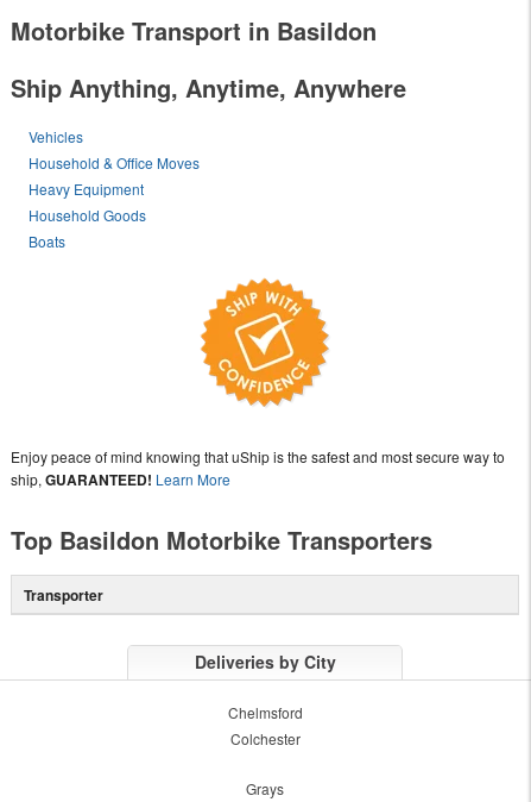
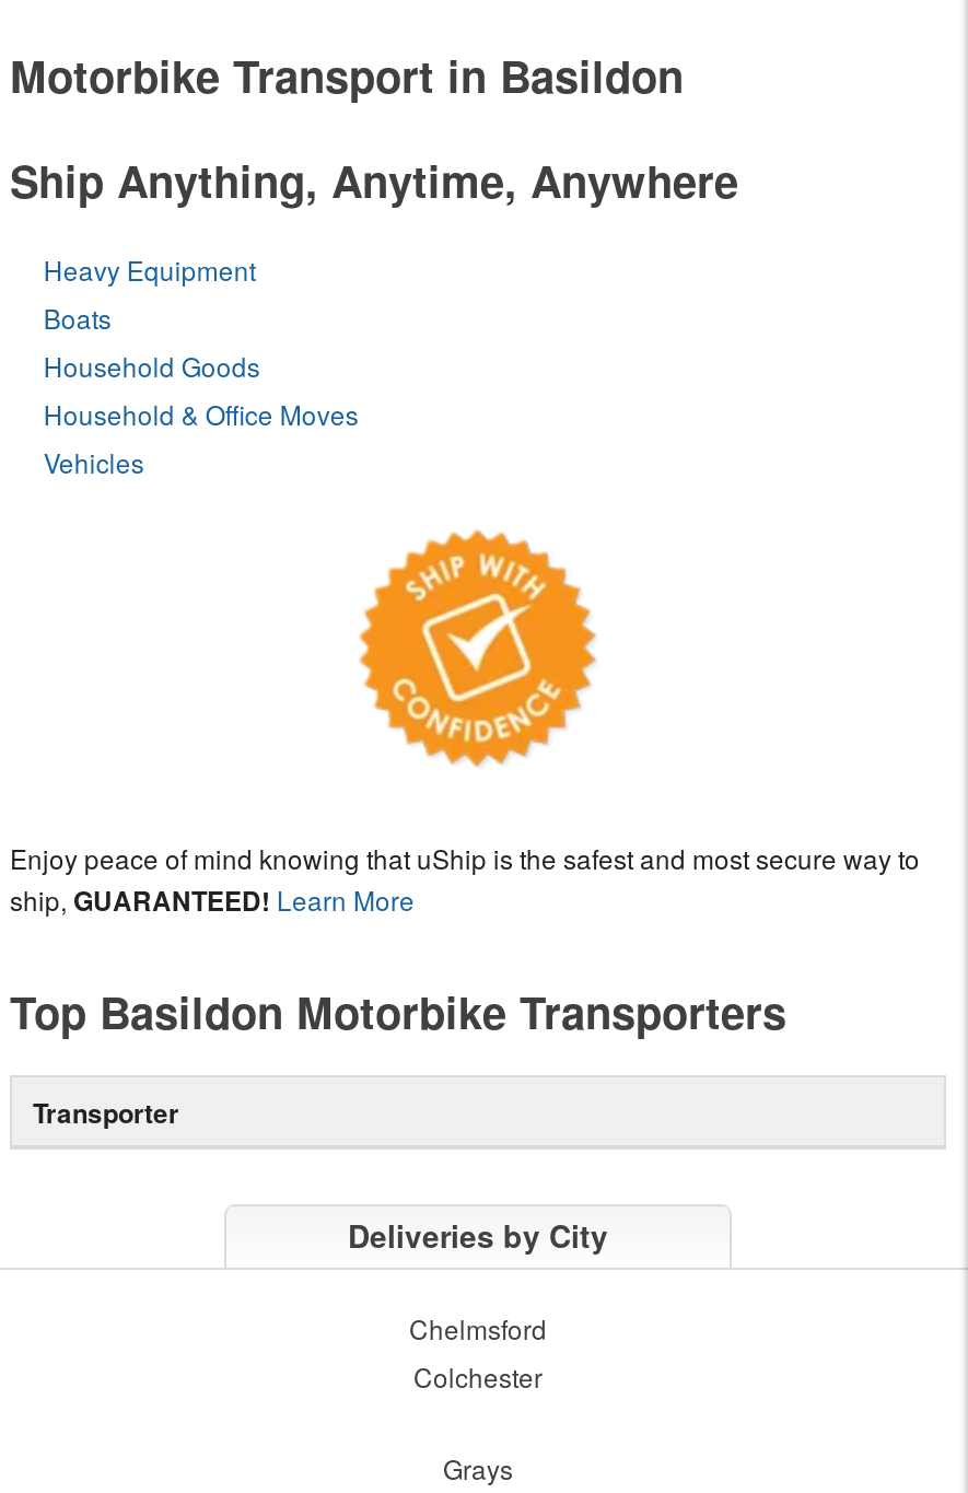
moved [29,126,84,146] -> [44,443,144,480]: Vehicles
moved [29,152,200,251] -> [44,250,359,432]: Household & Office Moves | Heavy Equipment | Household Goods | Boats

